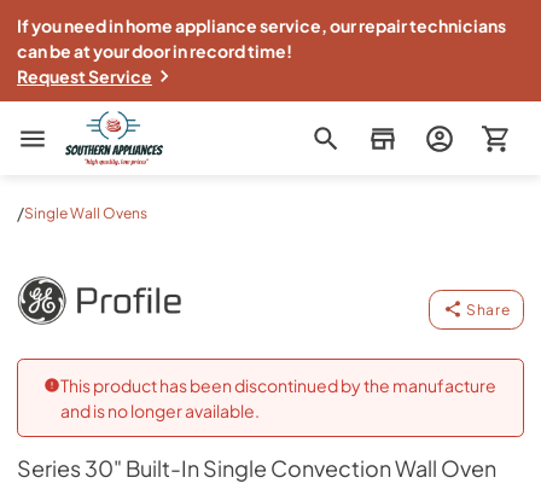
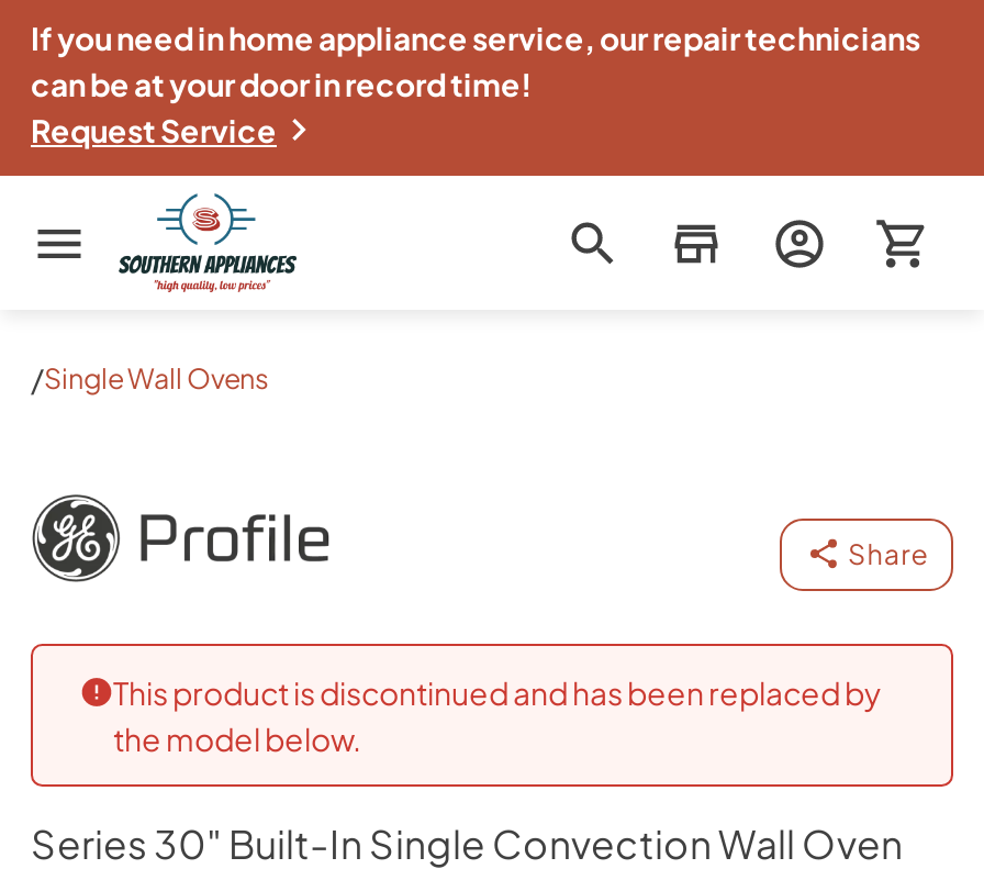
[60,374,496,421] This product has been discontinued by the manufacture | and is no longer available. -> [113,671,882,757] This product is discontinued and has been replaced by | the model below.

